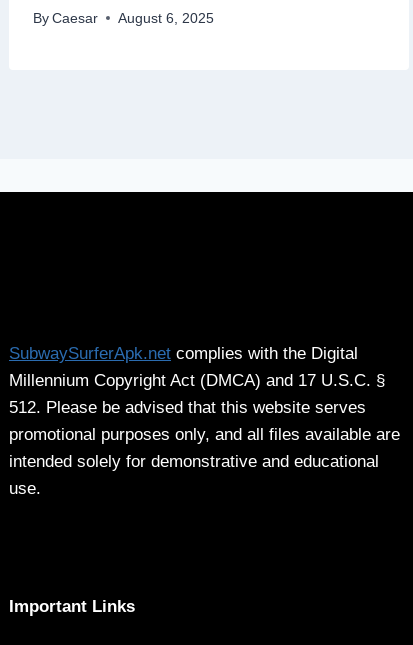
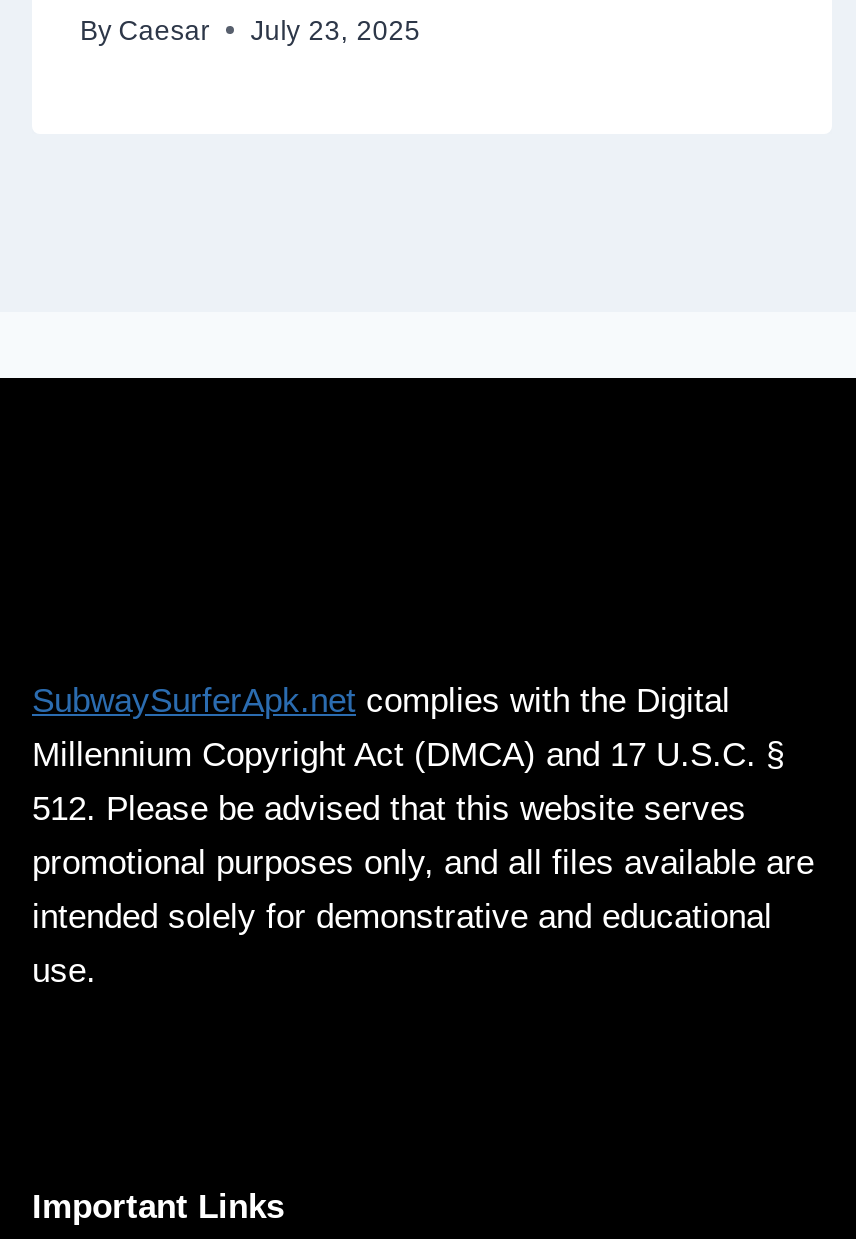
[33,11,214,26] By Caesar August 6, 2025 -> [80,16,420,46] By Caesar July 23, 2025

